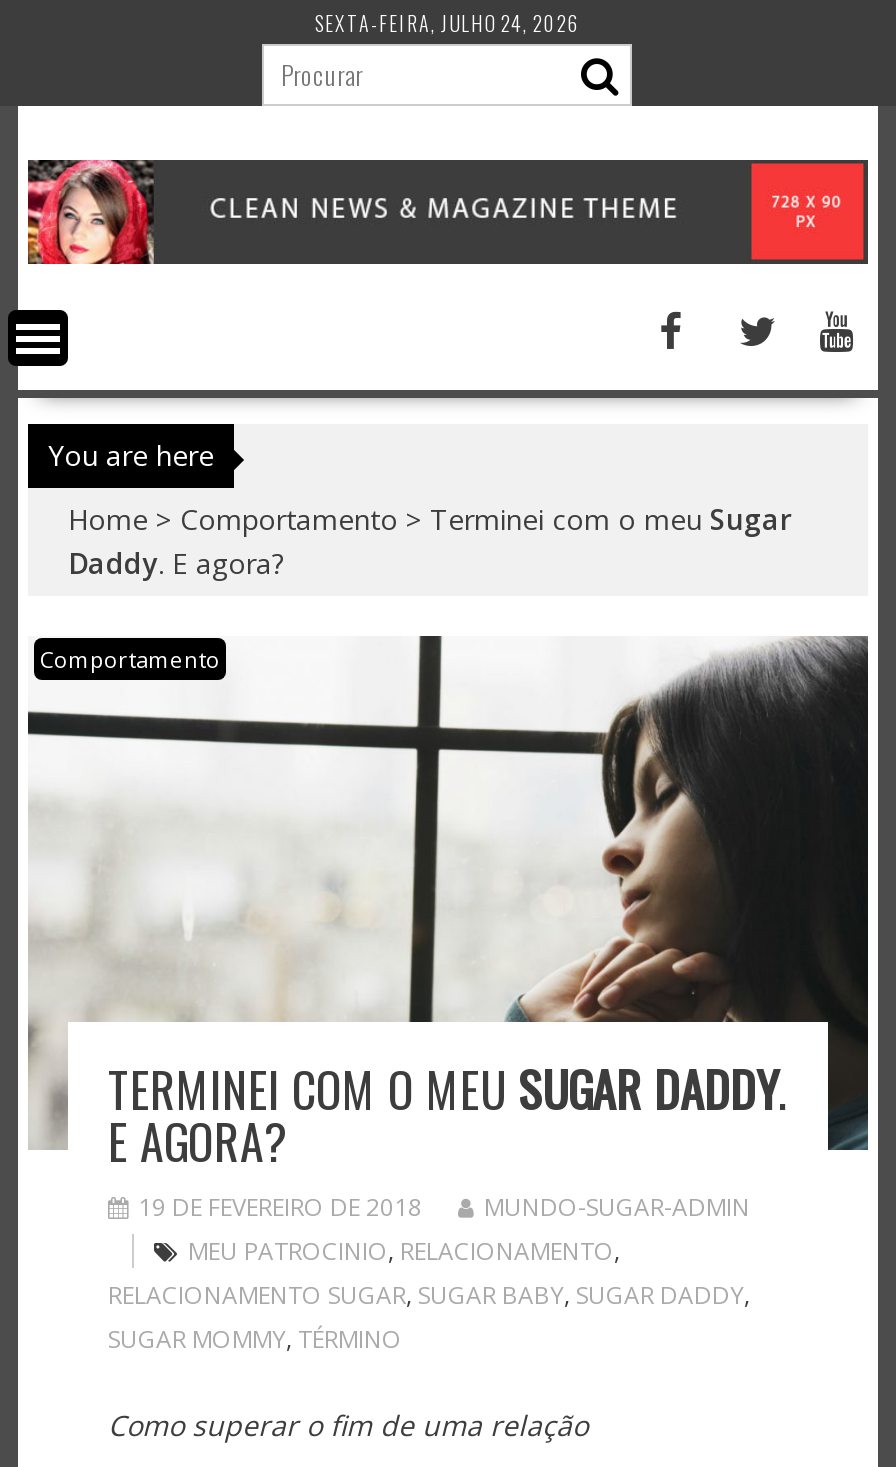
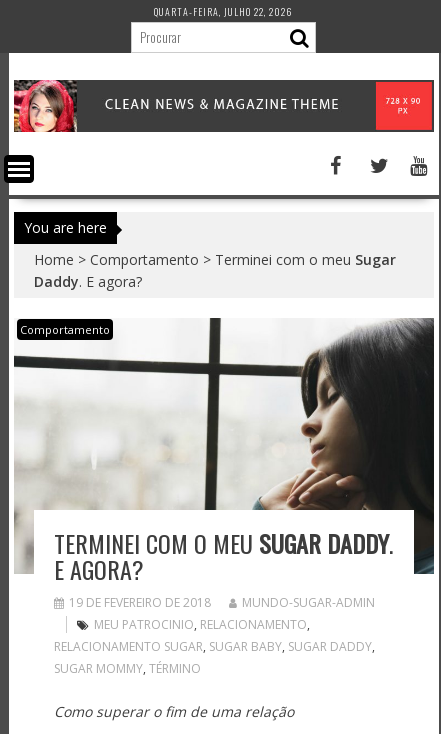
[315,8,581,38] SEXTA-FEIRA, JULHO 24, 2026 -> [154,4,293,19] QUARTA-FEIRA, JULHO 22, 2026

